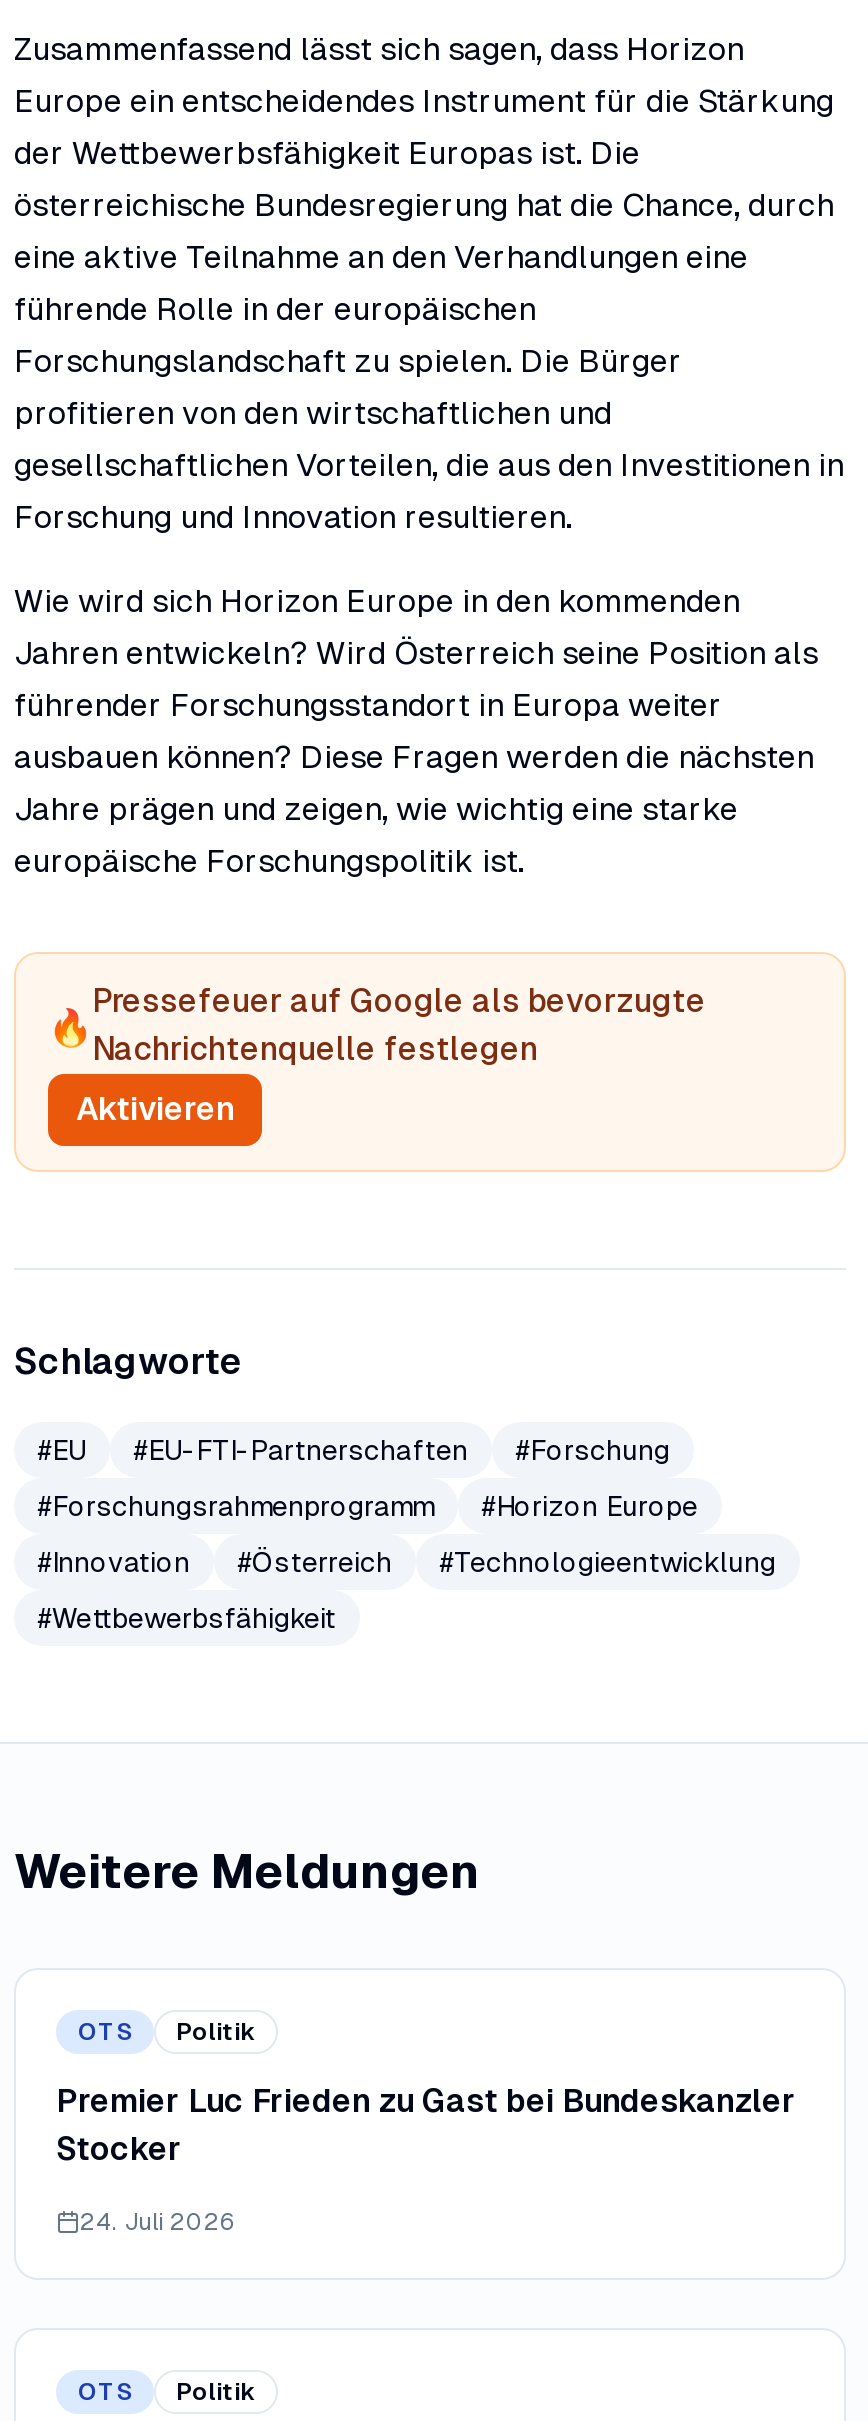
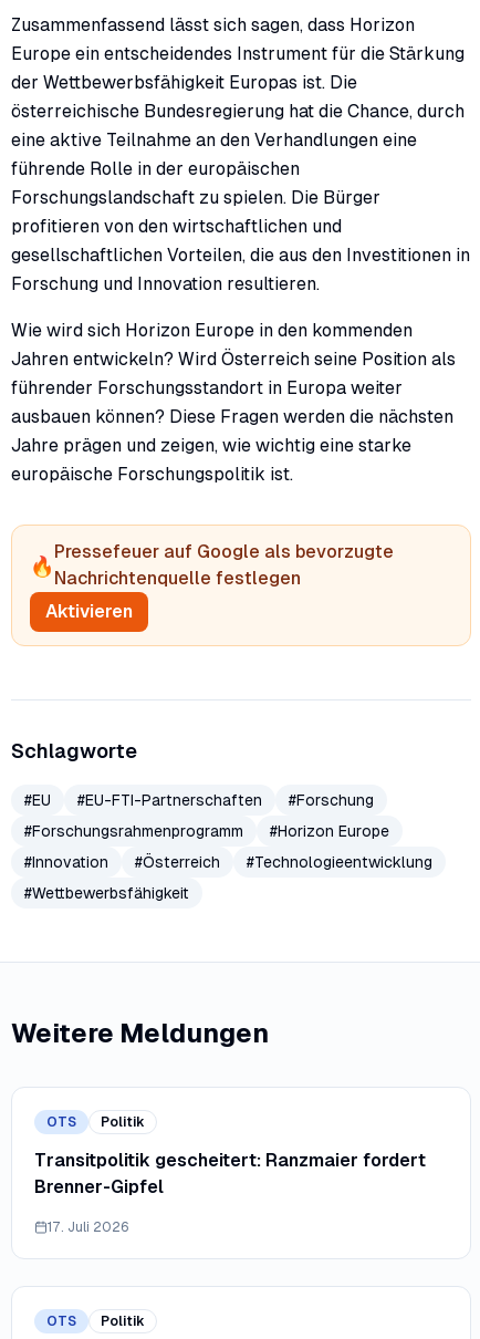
[56,2082,796,2168] Premier Luc Frieden zu Gast bei Bundeskanzler | Stocker -> [34,1150,426,1197] Transitpolitik gescheitert: Ranzmaier fordert | Brenner-Gipfel
[80,2208,236,2236] 24. Juli 2026 -> [48,1219,129,1235] 17. Juli 2026

